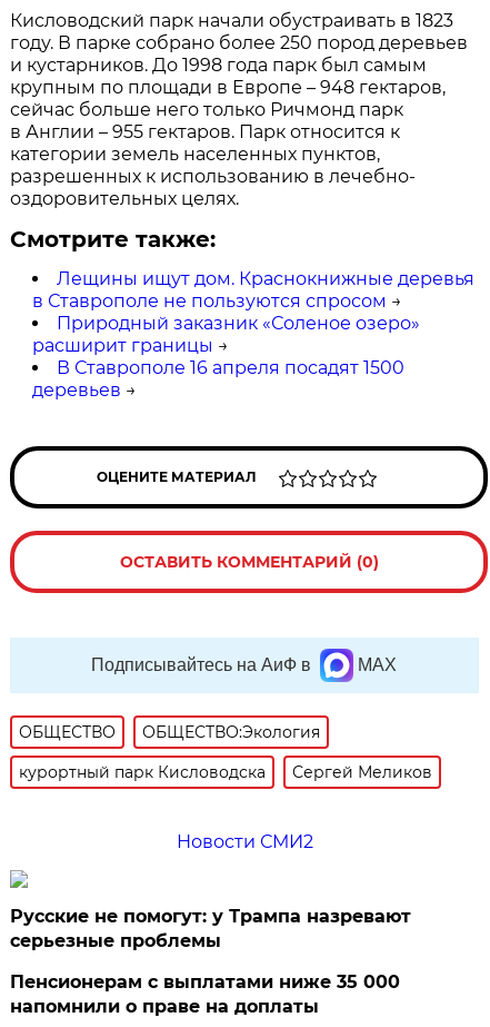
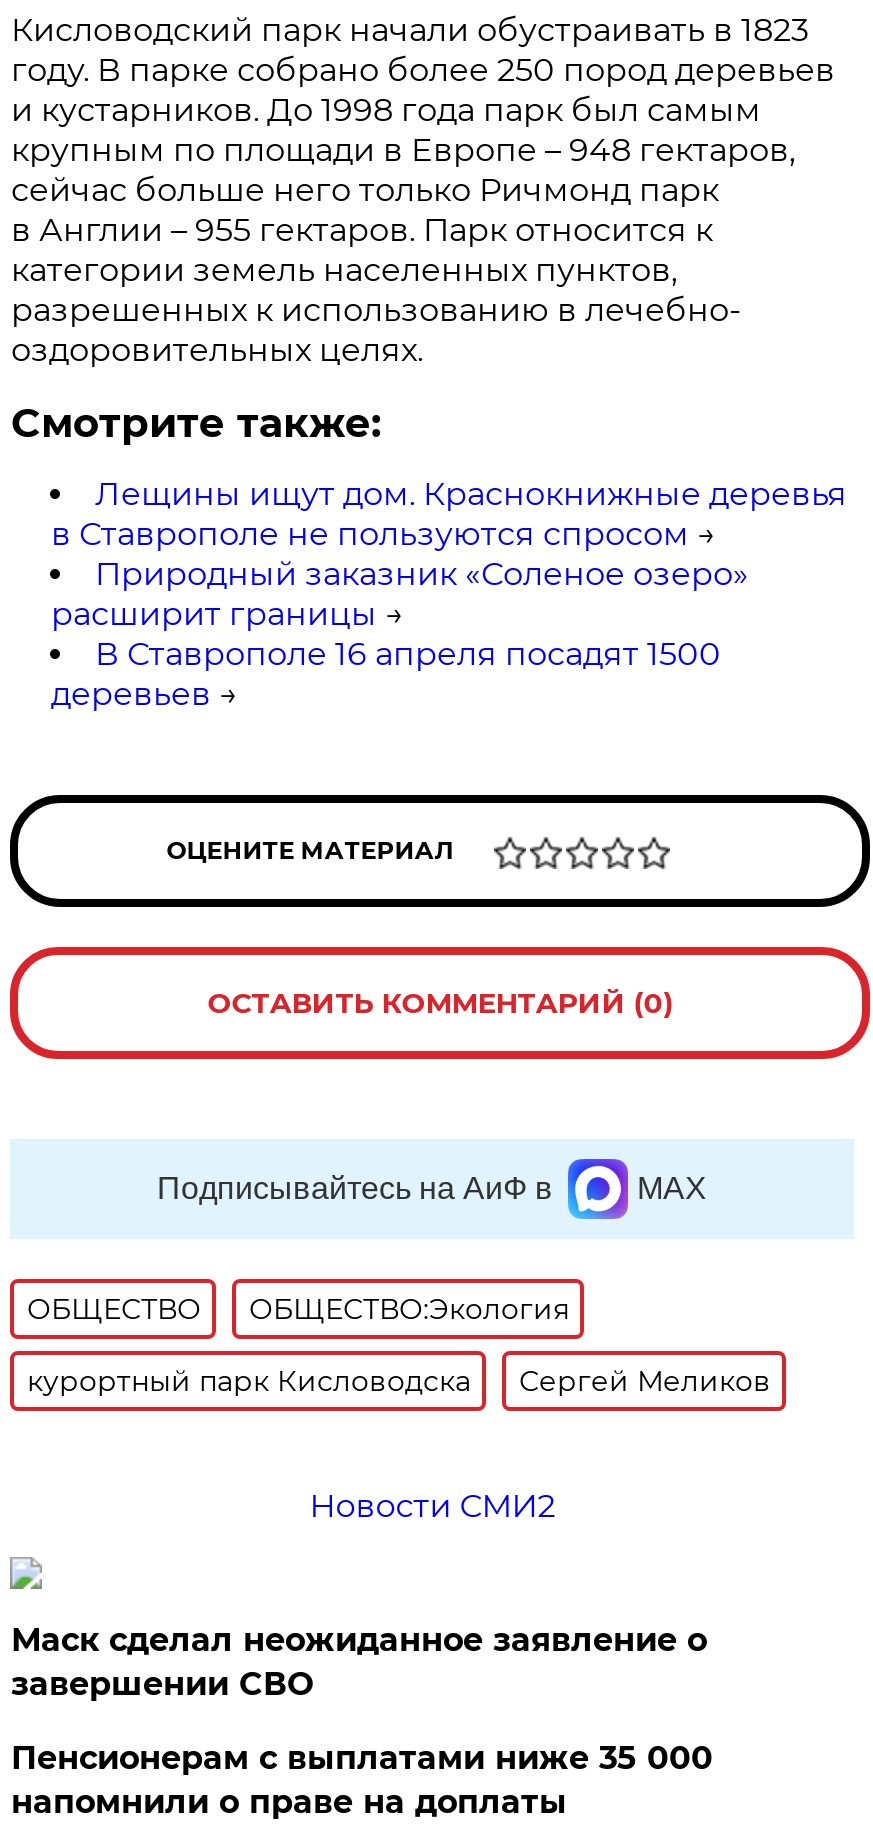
[10,906,412,951] Русские не помогут: у Трампа назревают | серьезные проблемы -> [11,1621,707,1703] Маск сделал неожиданное заявление о | завершении СВО

